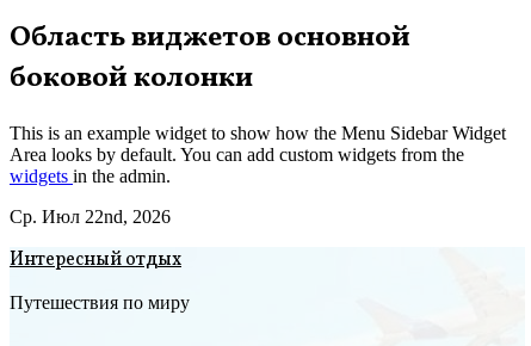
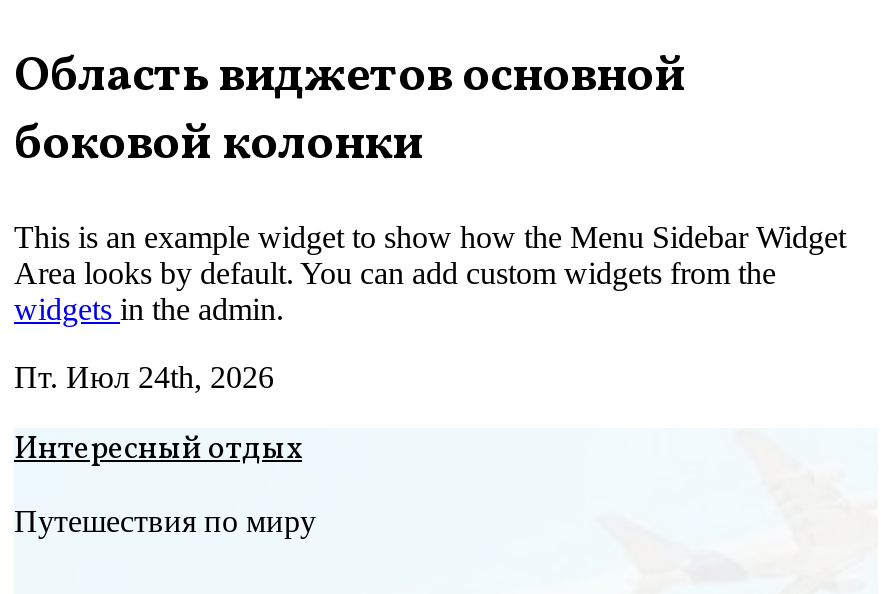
[10,207,171,227] Ср. Июл 22nd, 2026 -> [14,360,274,394] Пт. Июл 24th, 2026

